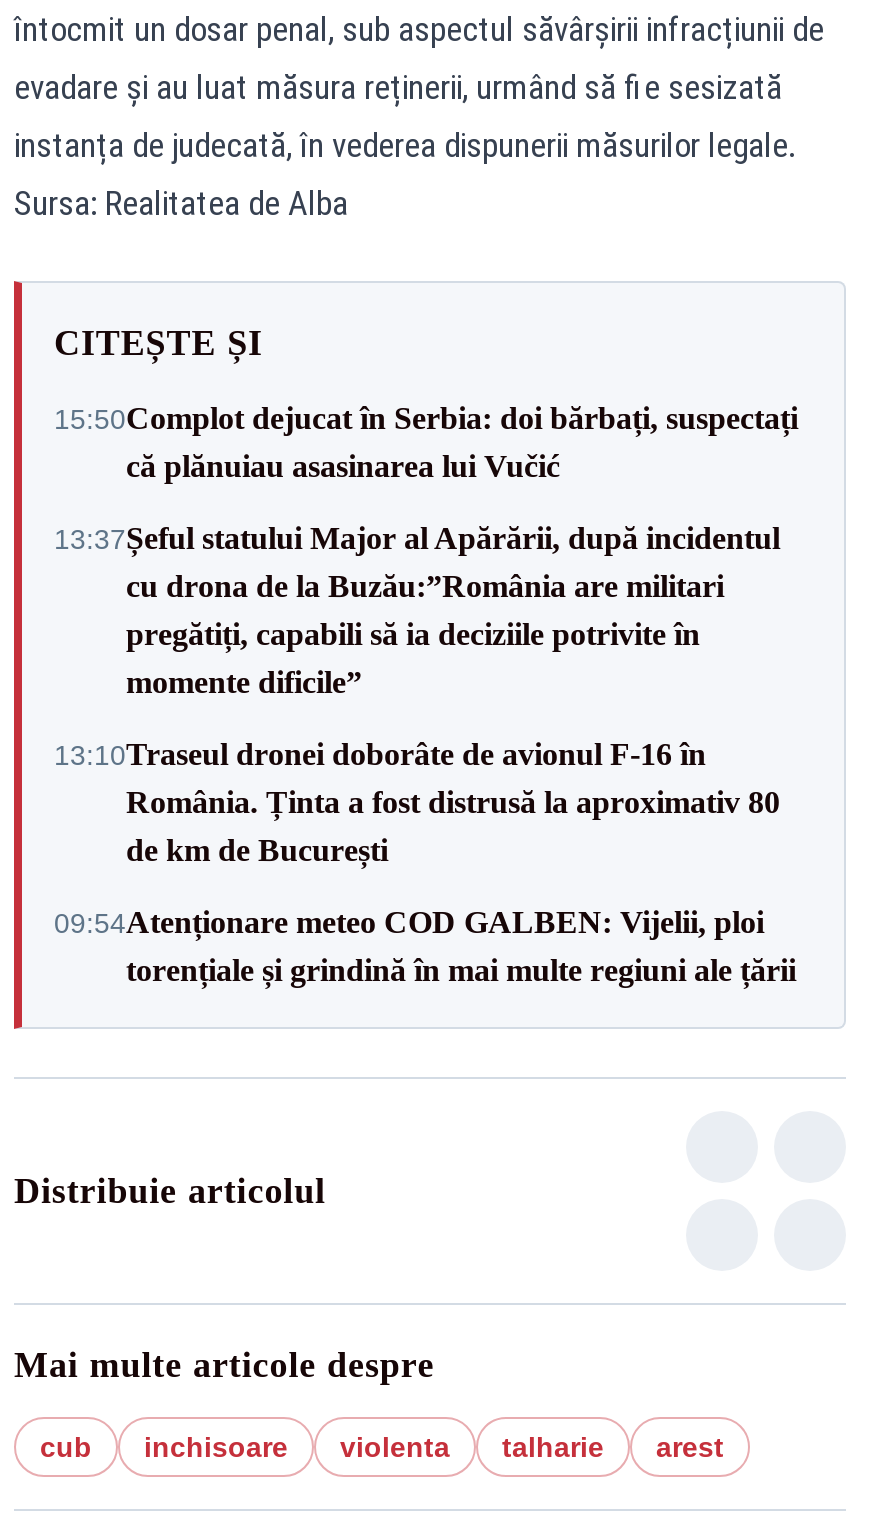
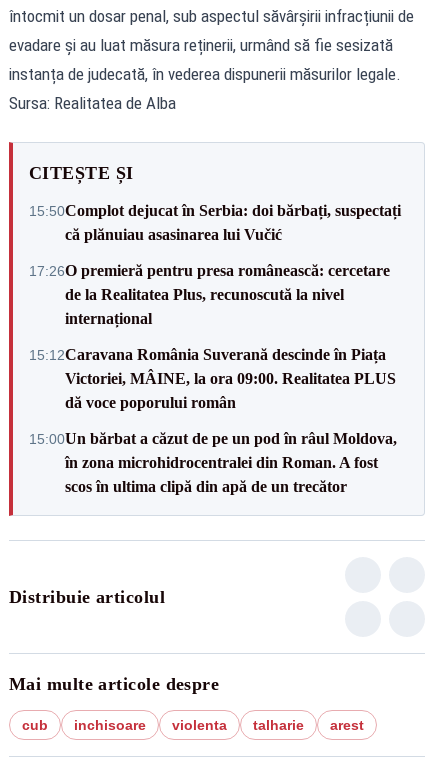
[54,521,780,699] 13:37Șeful statului Major al Apărării, după incidentul | cu drona de la Buzău:”România are militari | pregătiți, capabili să ia deciziile potrivite în | momente dificile” -> [29,261,390,326] 17:26O premieră pentru presa românească: cercetare | de la Realitatea Plus, recunoscută la nivel | internațional
[54,737,780,867] 13:10Traseul dronei doborâte de avionul F-16 în | România. Ținta a fost distrusă la aproximativ 80 | de km de București -> [29,345,396,410] 15:12Caravana România Suverană descinde în Piața | Victoriei, MÂINE, la ora 09:00. Realitatea PLUS | dă voce poporului român
[54,905,796,987] 09:54Atenționare meteo COD GALBEN: Vijelii, ploi | torențiale și grindină în mai multe regiuni ale țării -> [29,429,397,494] 15:00Un bărbat a căzut de pe un pod în râul Moldova, | în zona microhidrocentralei din Roman. A fost | scos în ultima clipă din apă de un trecător

